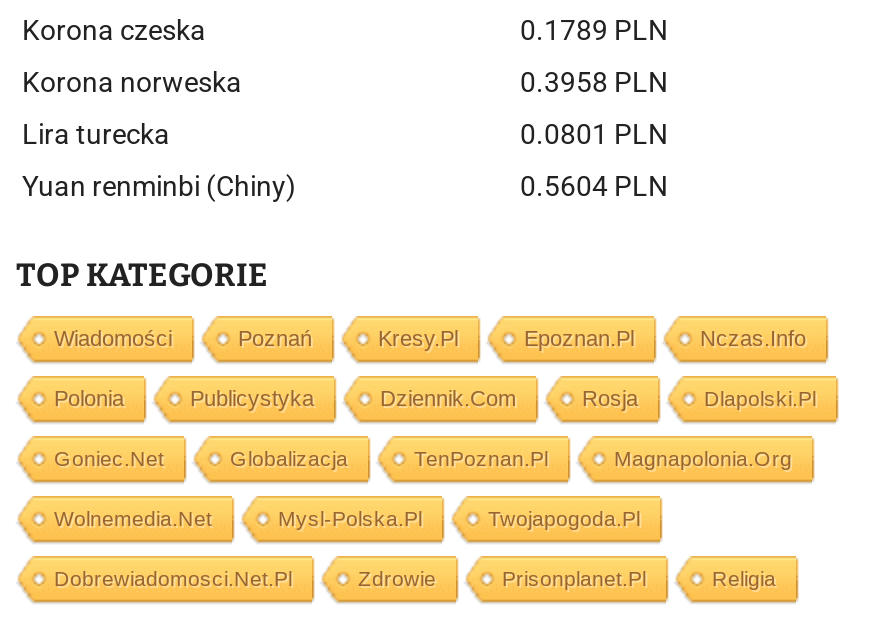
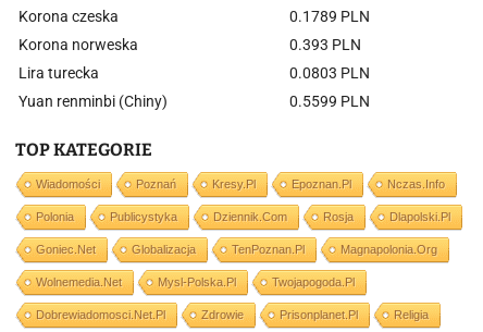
[520,66,668,98] 0.3958 PLN -> [289,36,361,53] 0.393 PLN
[520,118,668,150] 0.0801 PLN -> [289,64,370,82] 0.0803 PLN
[520,170,668,202] 0.5604 PLN -> [289,93,370,110] 0.5599 PLN

